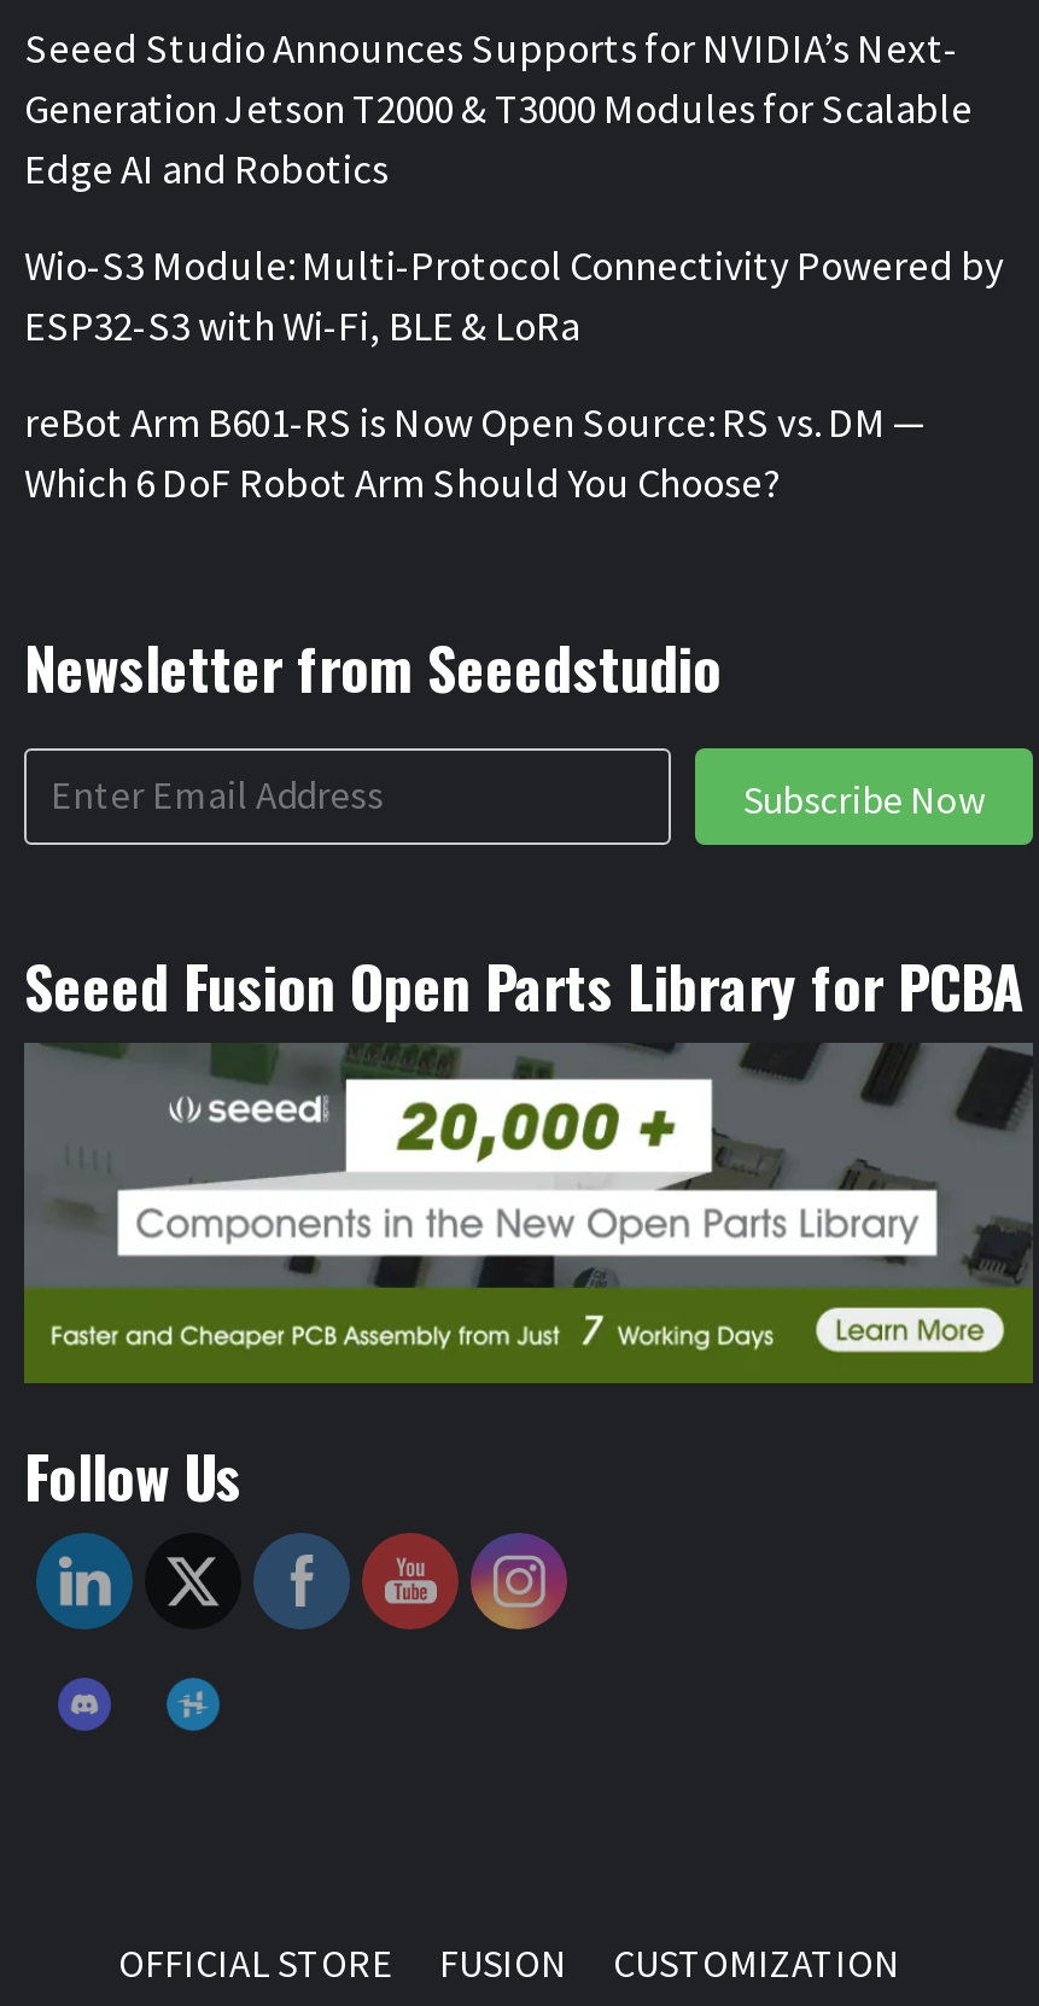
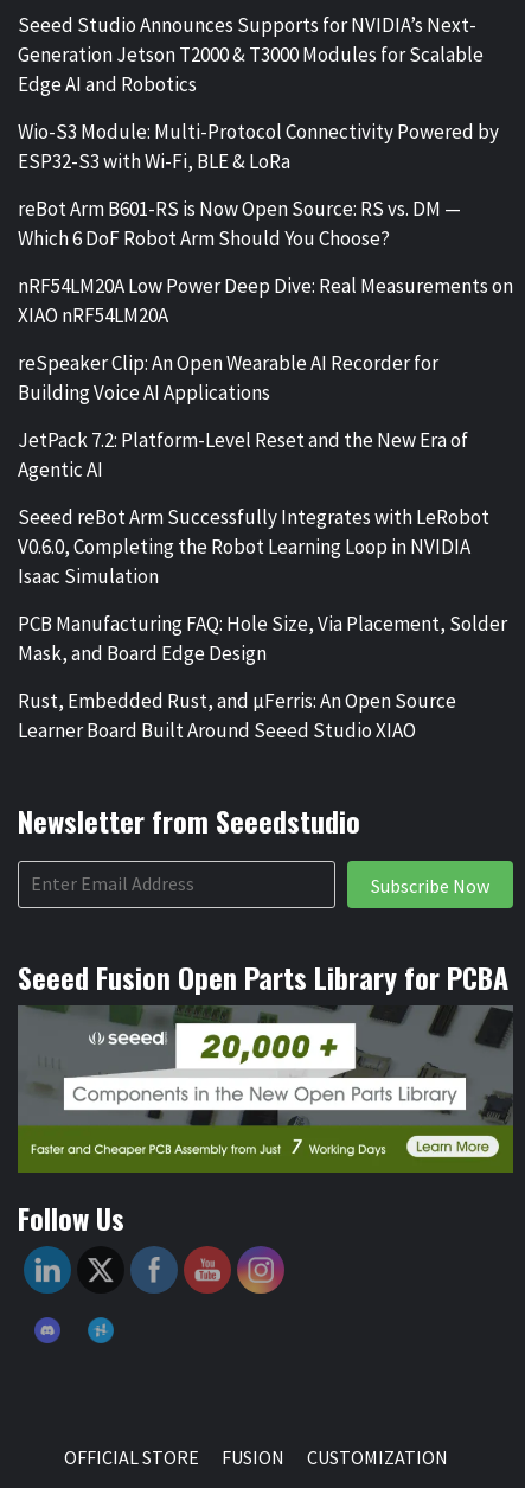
none -> [18,272,513,743] nRF54LM20A Low Power Deep Dive: Real Measurements on | XIAO nRF54LM20A | reSpeaker Clip: An Open Wearable AI Recorder for | Building Voice AI Applications | JetPack 7.2: Platform-Level Reset and the New Era of | Agentic AI | Seeed reBot Arm Successfully Integrates with LeRobot | V0.6.0, Completing the Robot Learning Loop in NVIDIA | Isaac Simulation | PCB Manufacturing FAQ: Hole Size, Via Placement, Solder | Mask, and Board Edge Design | Rust, Embedded Rust, and µFerris: An Open Source | Learner Board Built Around Seeed Studio XIAO

